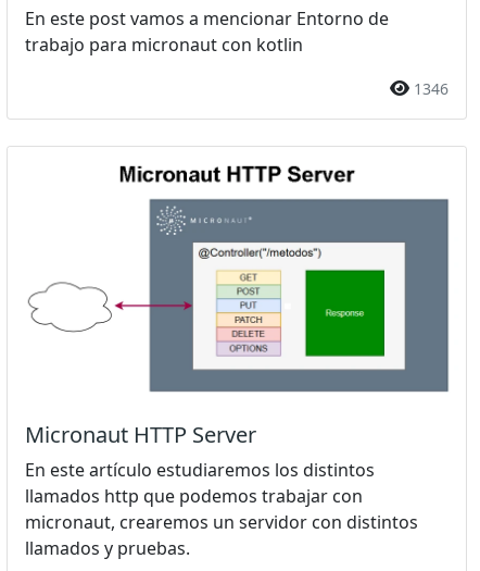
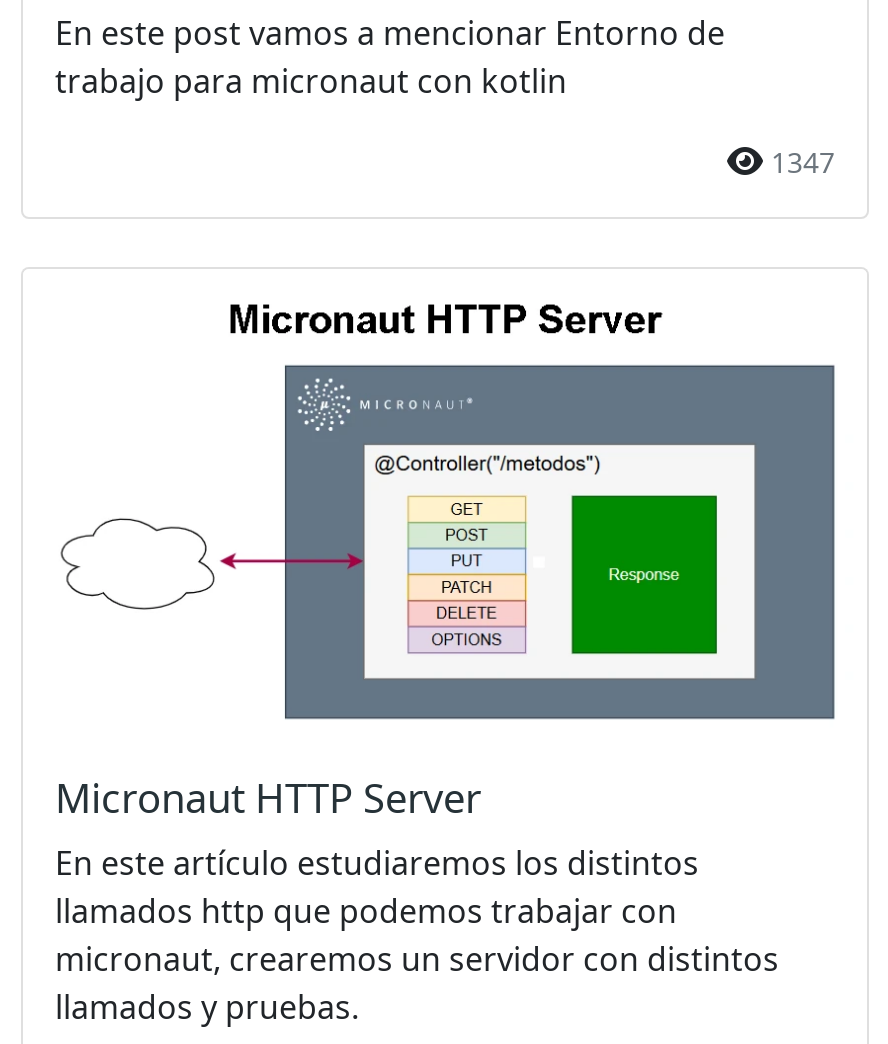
[414,79,449,99] 1346 -> [771,143,835,181] 1347

